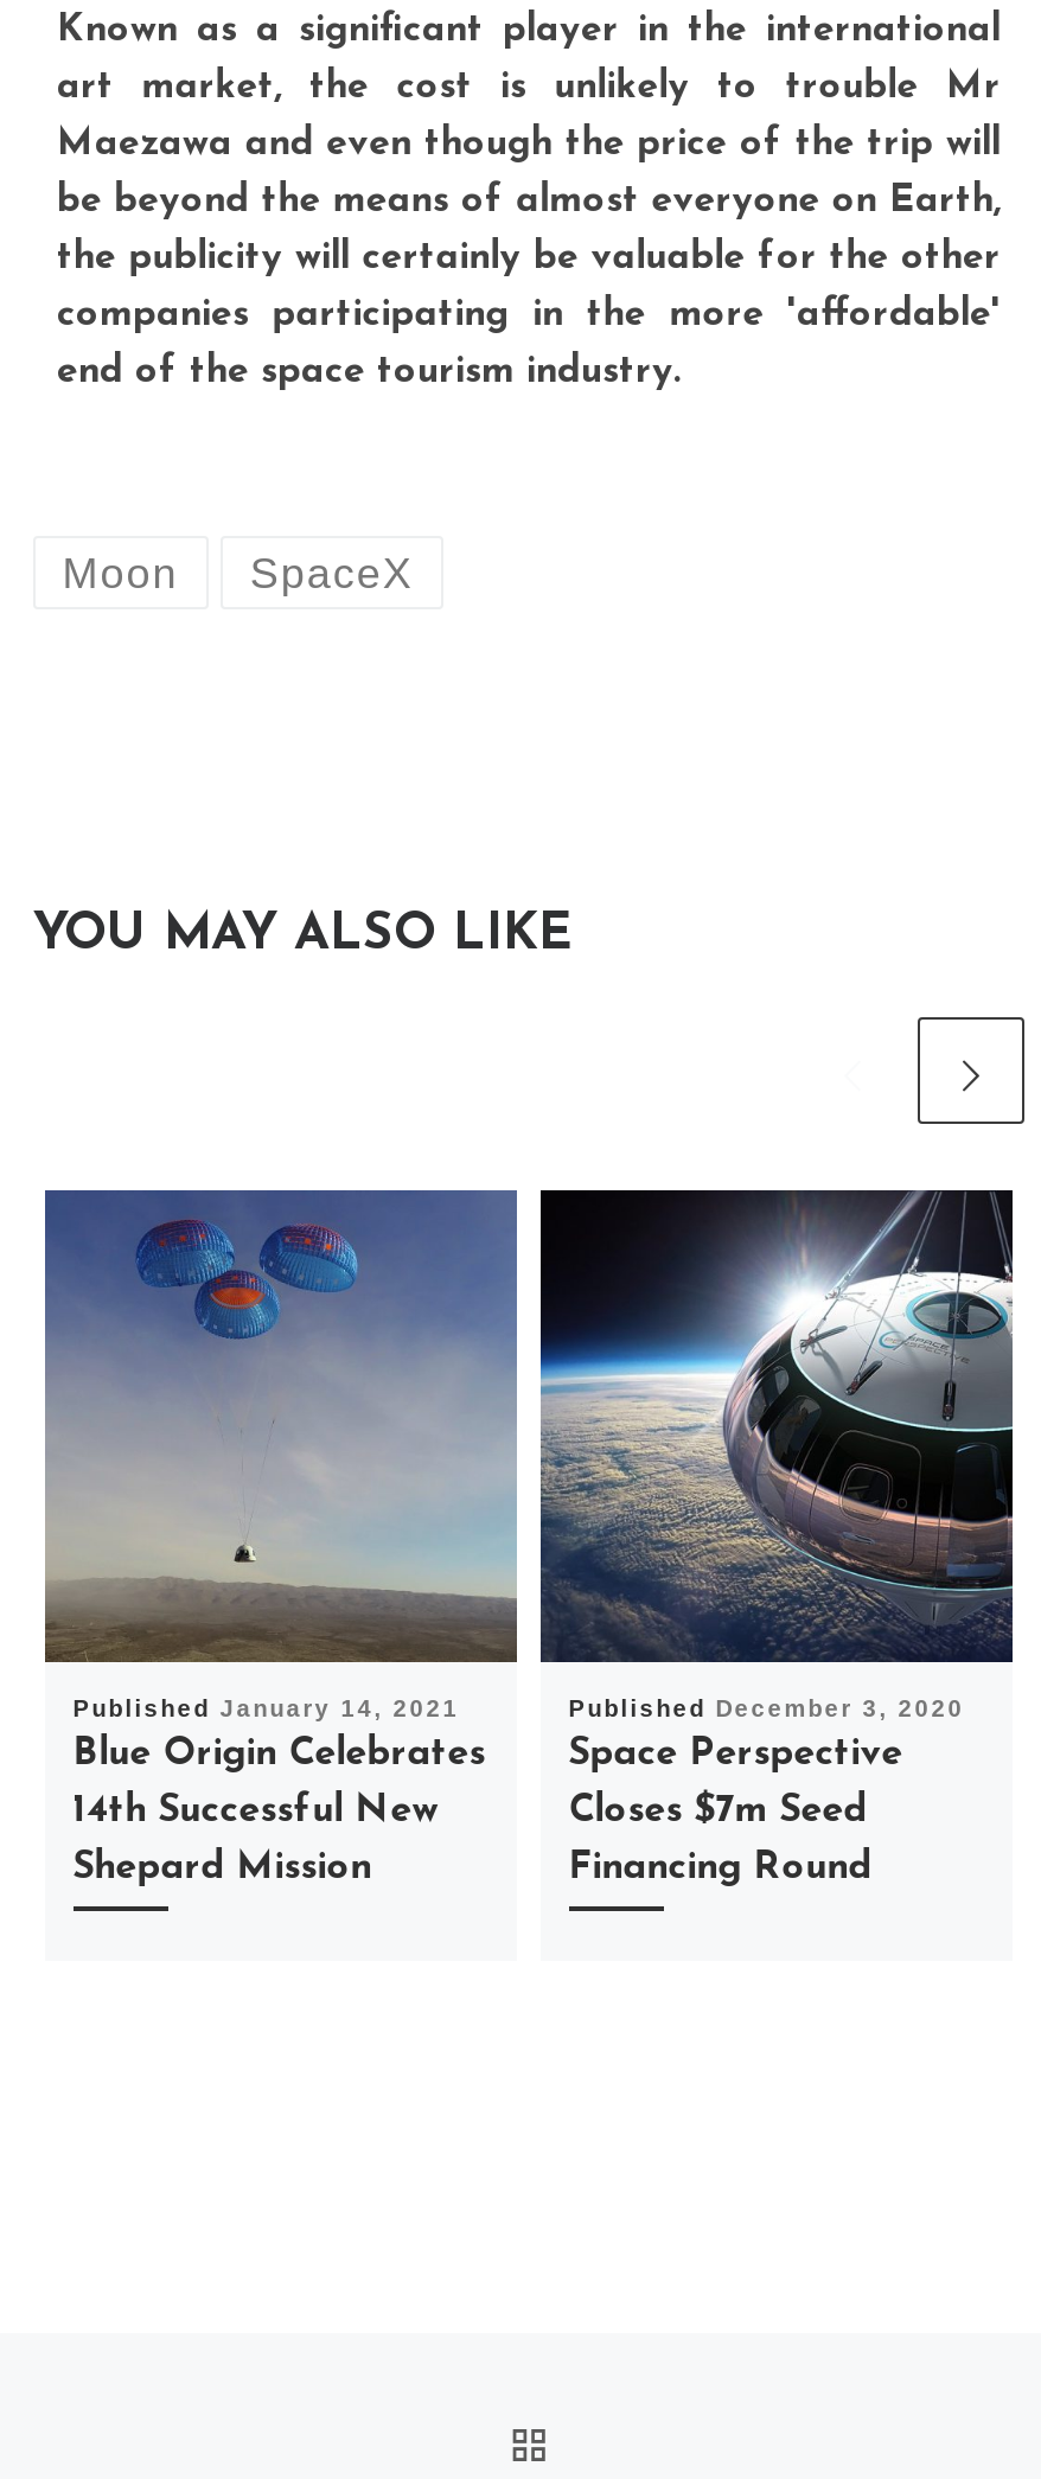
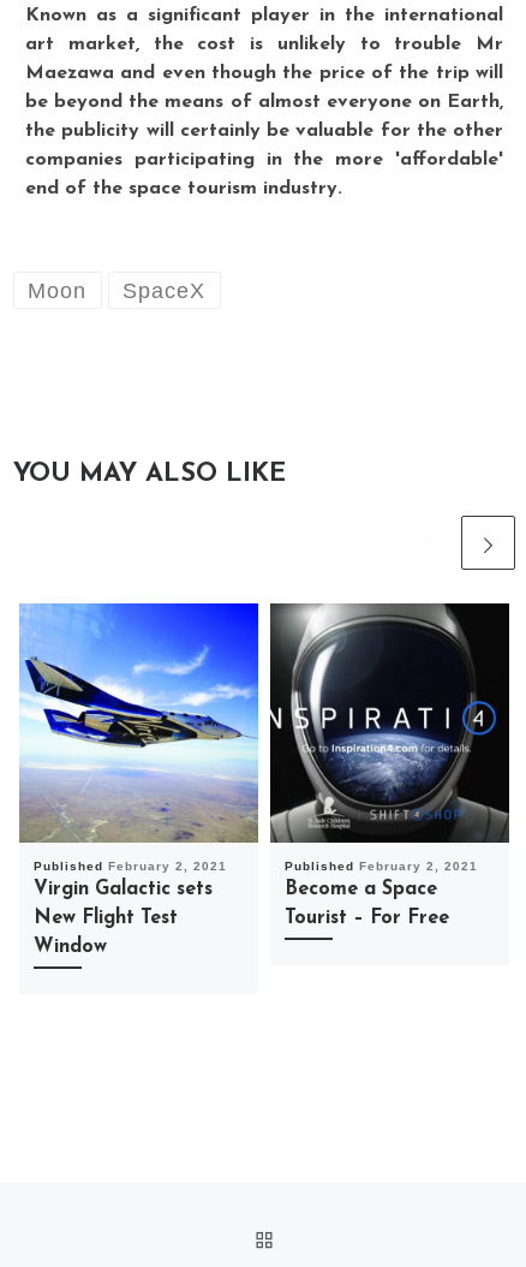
[43,1188,519,1887] [image] | Published January 14, 2021 | Blue Origin Celebrates | 14th Successful New | Shepard Mission -> [19,602,259,957] [image] | Published February 2, 2021 | Virgin Galactic sets | New Flight Test | Window
[538,1188,1015,1887] [image] | Published December 3, 2020 | Space Perspective | Closes $7m Seed | Financing Round -> [269,602,510,928] [image] | Published February 2, 2021 | Become a Space | Tourist – For Free

